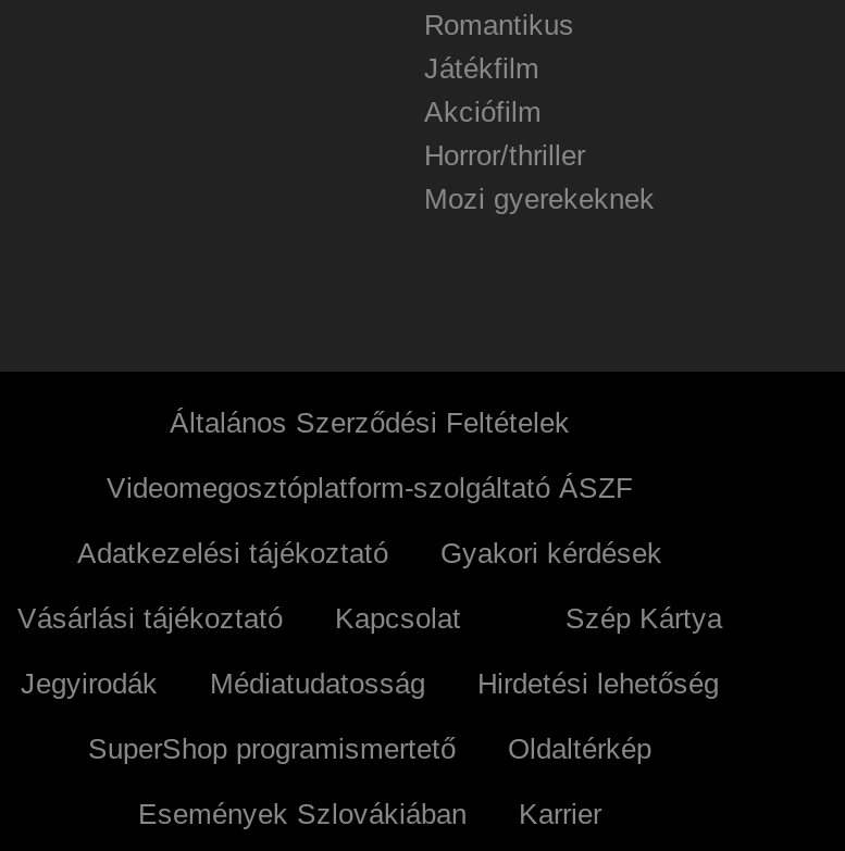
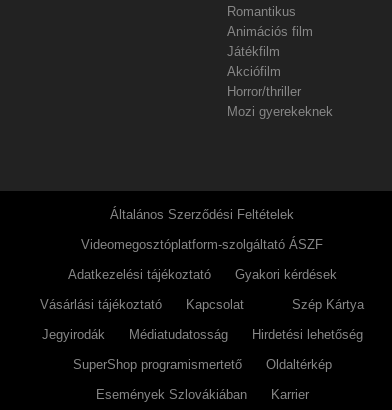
none -> [227,24,313,39] Animációs film

